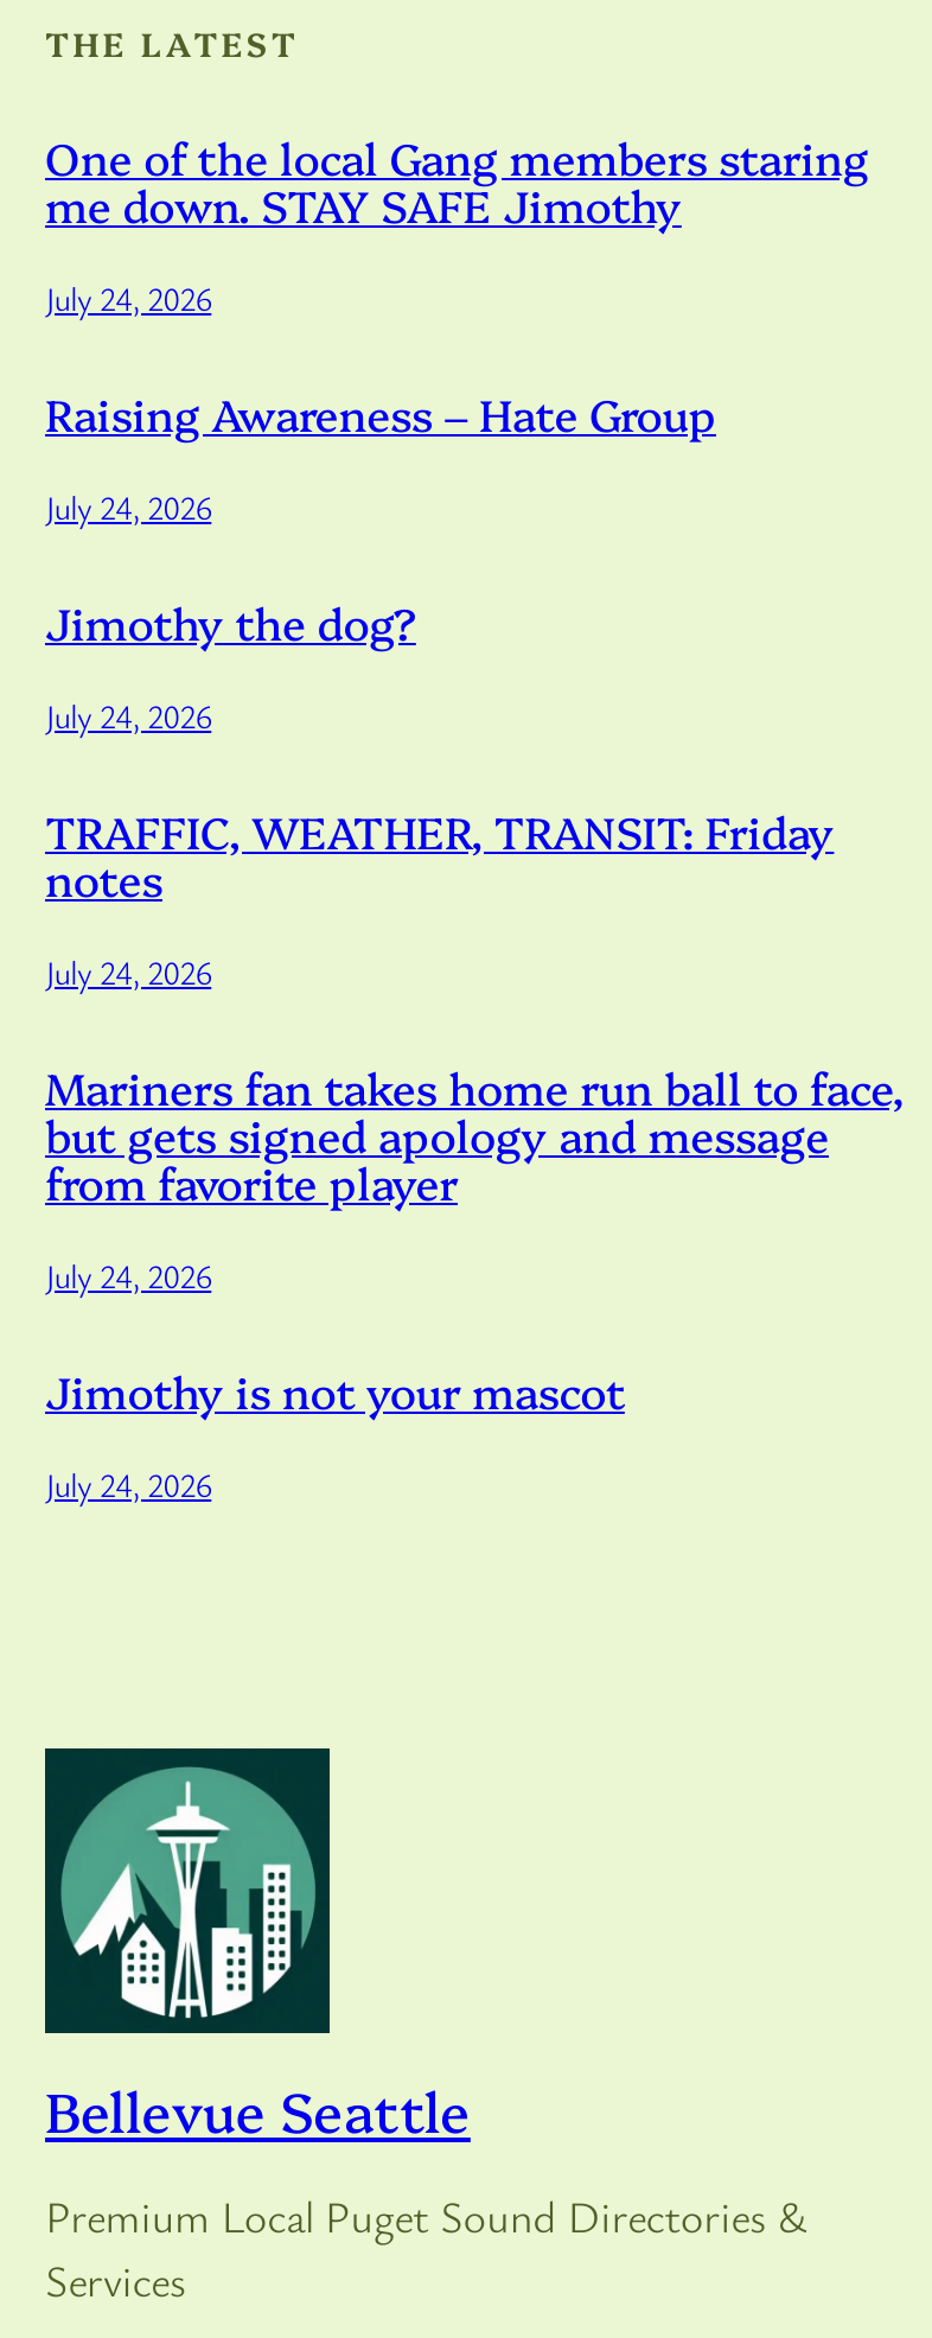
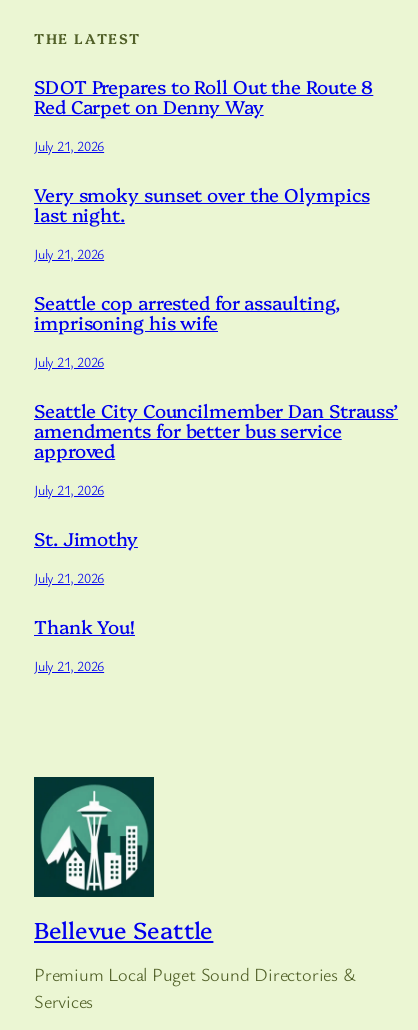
[45,126,869,235] One of the local Gang members staring | me down. STAY SAFE Jimothy -> [34,73,373,119] SDOT Prepares to Roll Out the Route 8 | Red Carpet on Denny Way
[45,274,211,319] July 24, 2026 -> [34,136,104,155] July 21, 2026
[45,382,716,444] Raising Awareness – Hate Group -> [34,181,369,227] Very smoky sunset over the Olympics | last night.
[45,483,211,528] July 24, 2026 -> [34,244,104,263] July 21, 2026
[45,591,416,653] Jimothy the dog? -> [34,289,340,335] Seattle cop arrested for assaulting, | imprisoning his wife
[45,692,211,737] July 24, 2026 -> [34,352,104,371] July 21, 2026
[45,800,834,909] TRAFFIC, WEATHER, TRANSIT: Friday | notes -> [34,397,398,463] Seattle City Councilmember Dan Strauss’ | amendments for better bus service | approved
[45,948,211,993] July 24, 2026 -> [34,480,104,499] July 21, 2026
[45,1056,903,1213] Mariners fan takes home run ball to face, | but gets signed apology and message | from favorite player -> [34,525,138,551] St. Jimothy
[45,1252,211,1297] July 24, 2026 -> [34,568,104,587] July 21, 2026
[45,1360,625,1421] Jimothy is not your mascot -> [34,613,135,639] Thank You!
[45,1460,211,1506] July 24, 2026 -> [34,656,104,675] July 21, 2026

